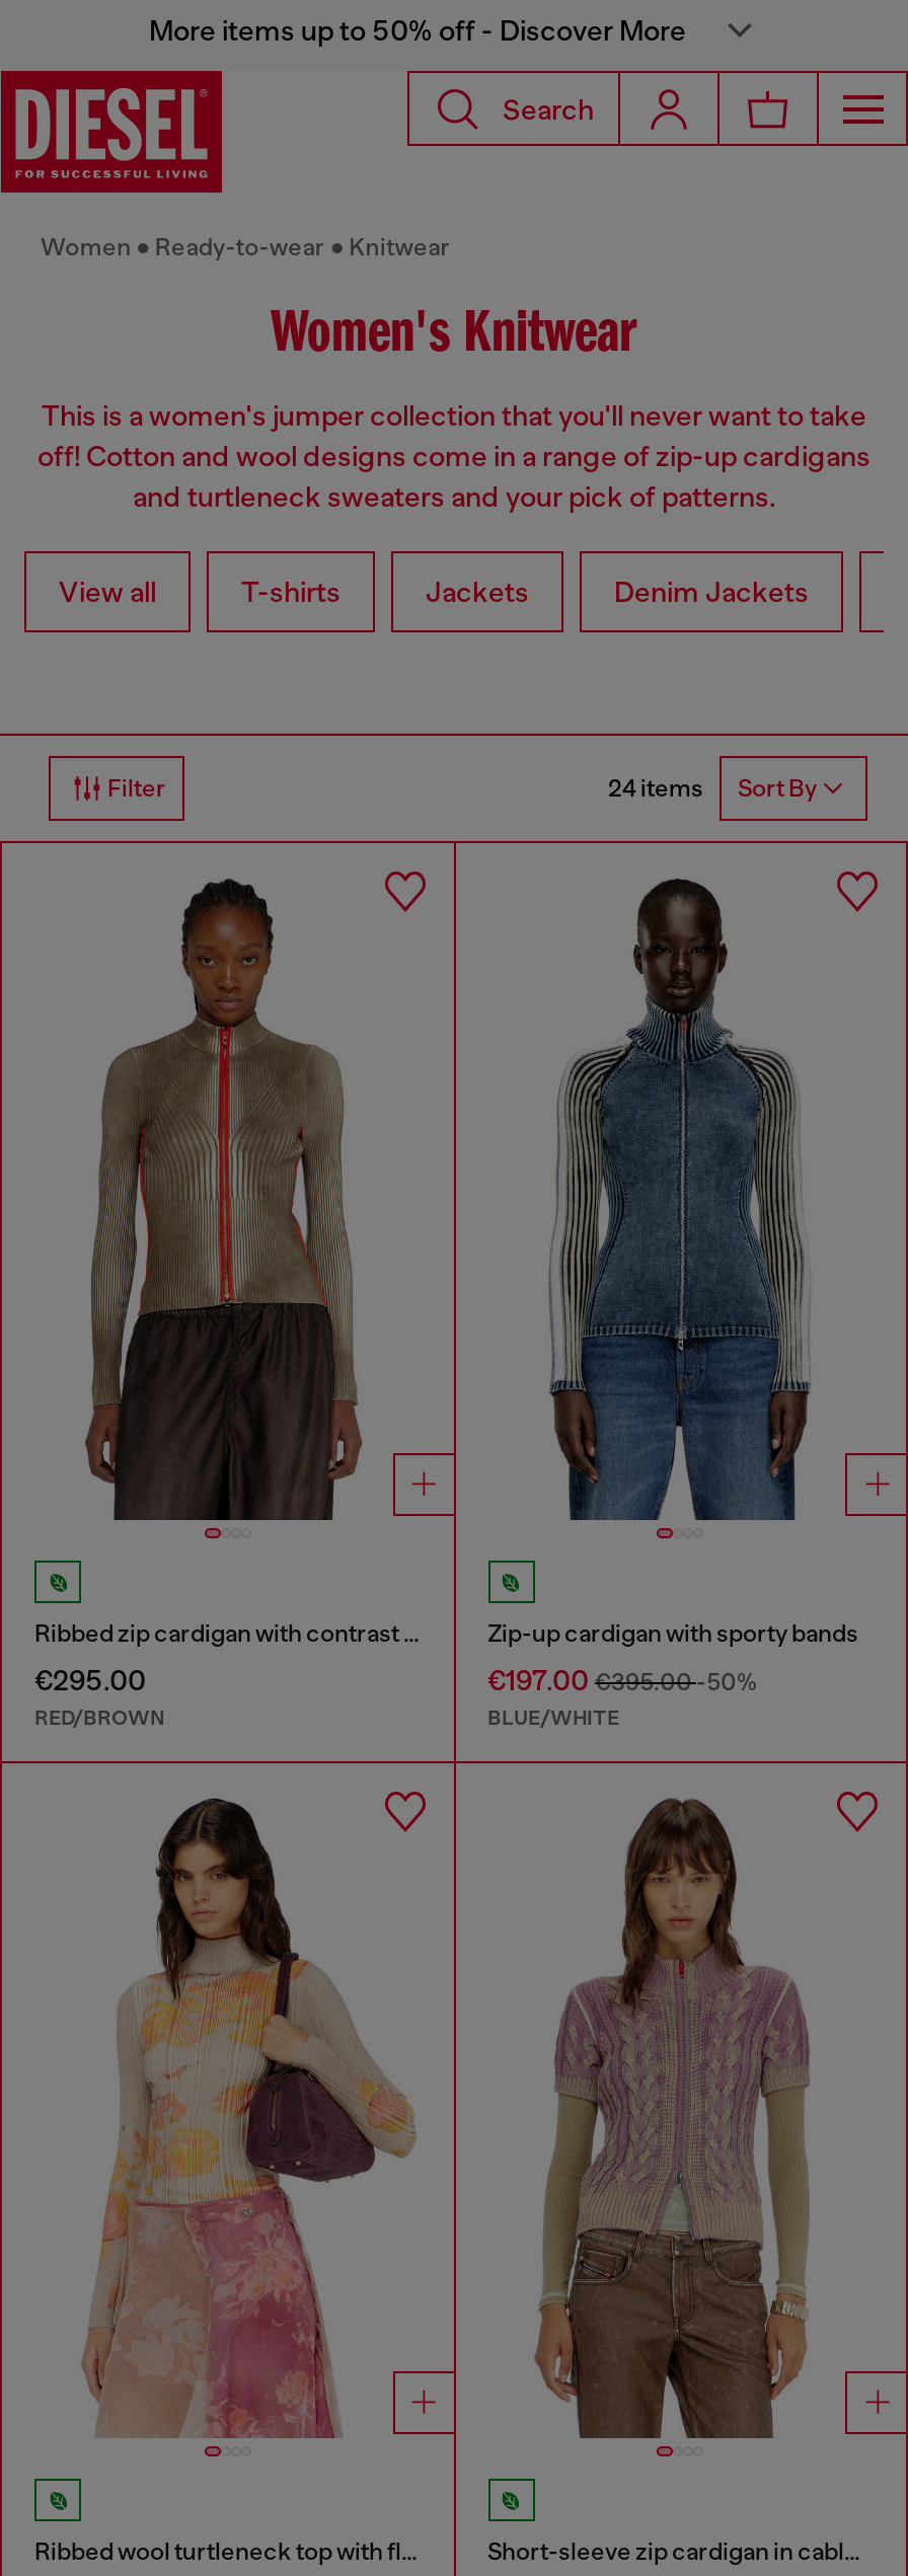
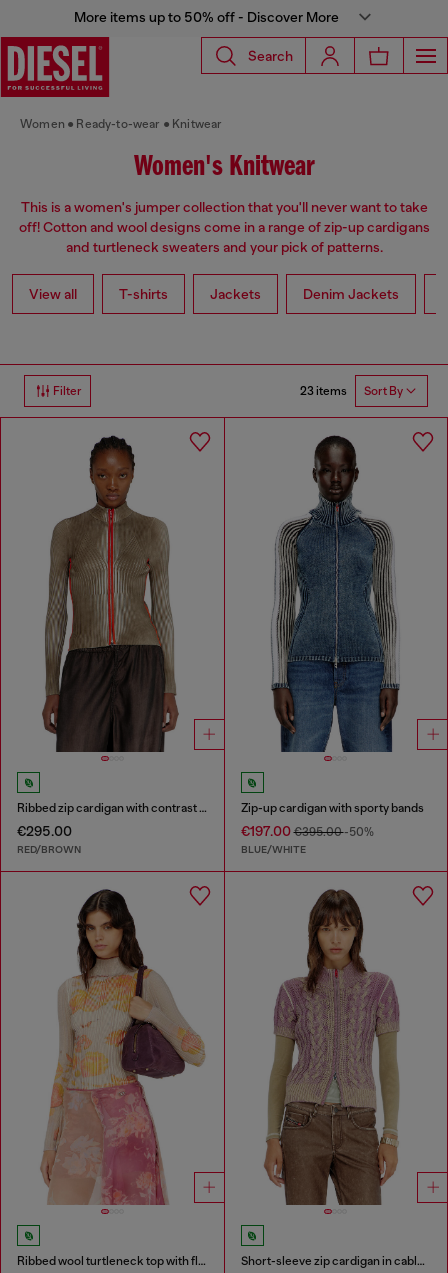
[608,774,817,803] 24 items Sort By -> [300,384,403,398] 23 items Sort By

